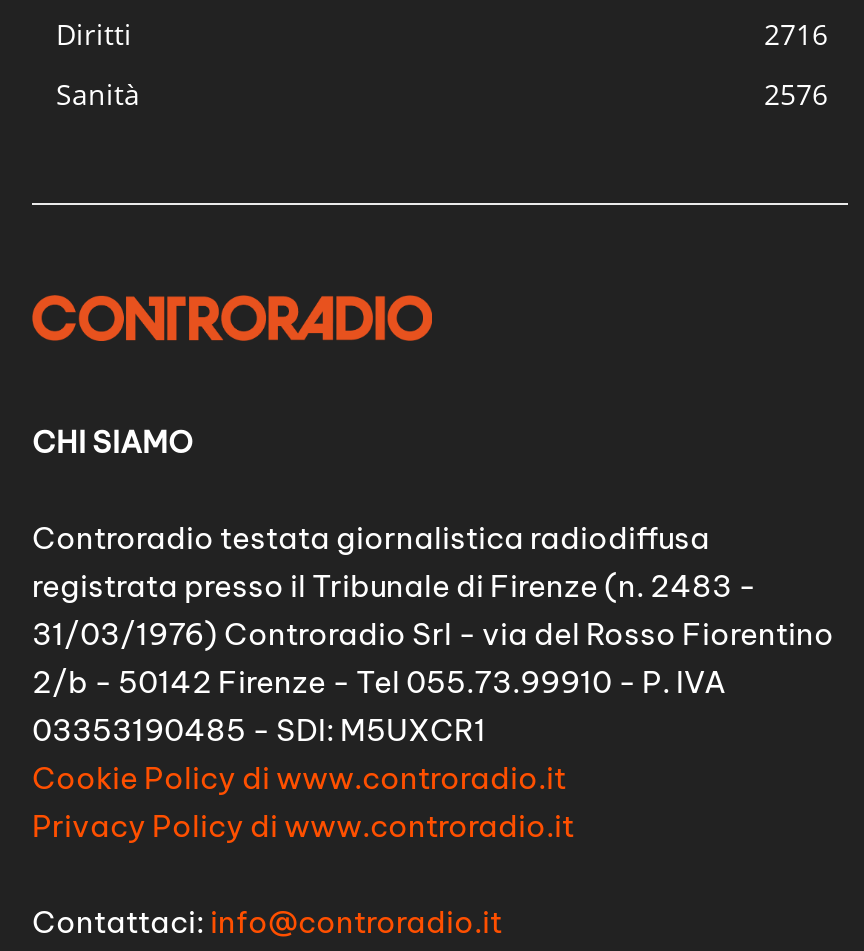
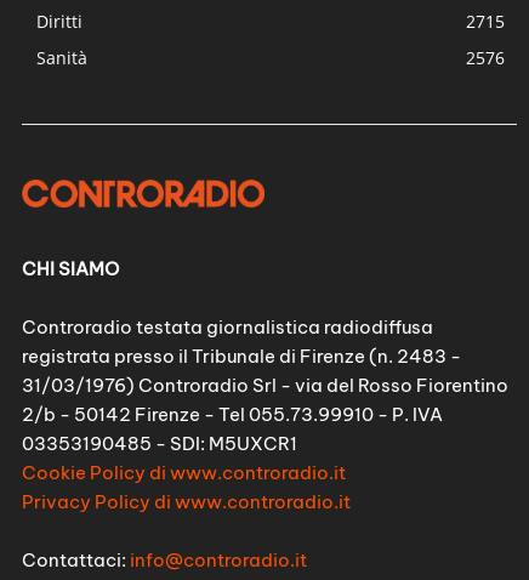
[764,15,828,53] 2716 -> [466,10,505,33] 2715

